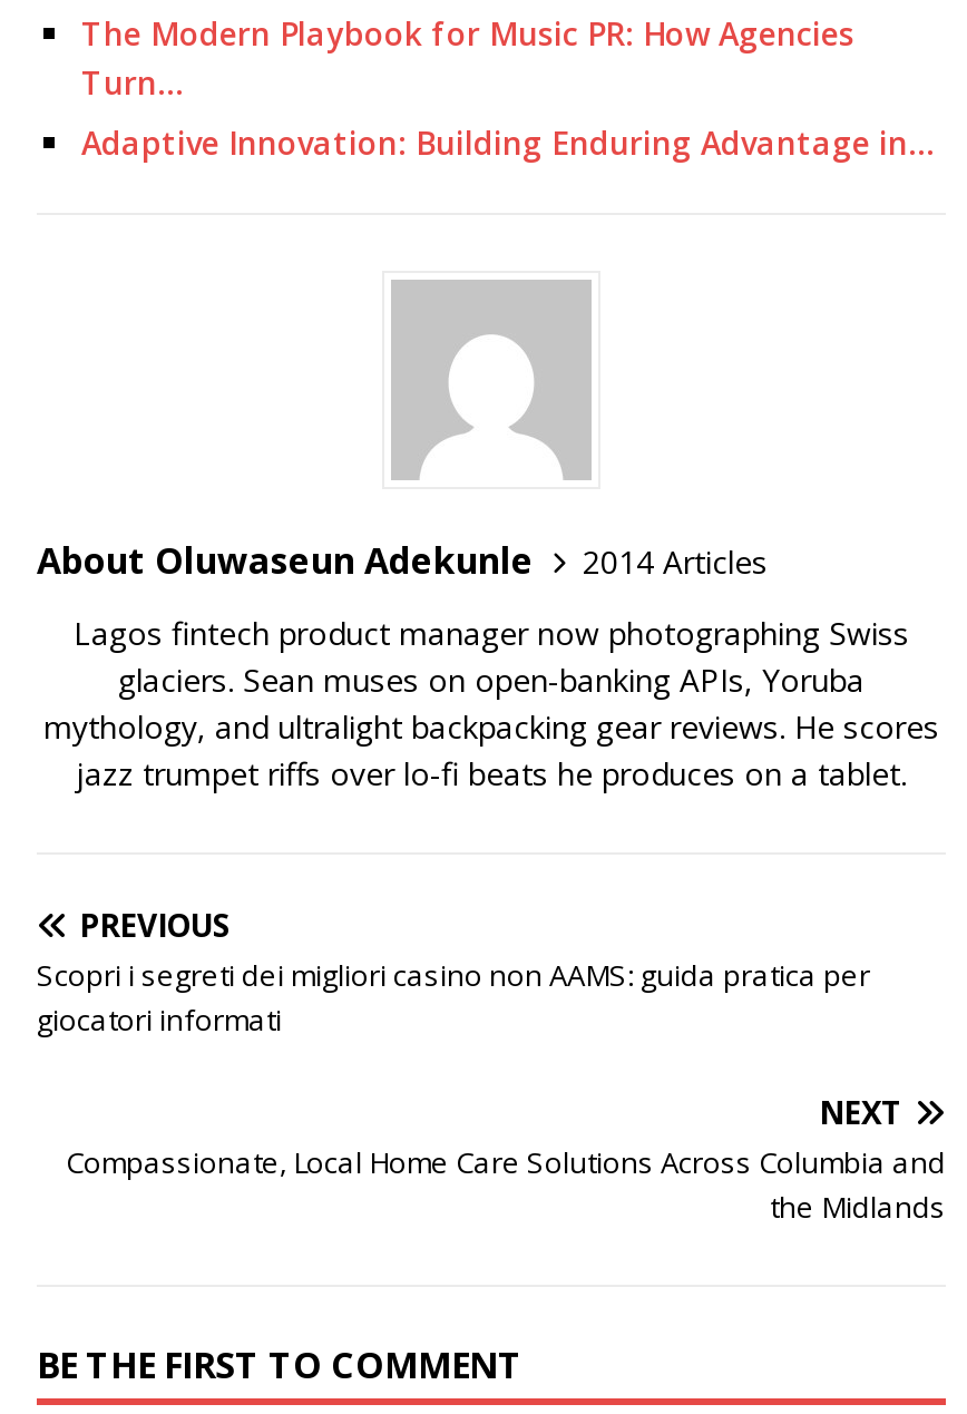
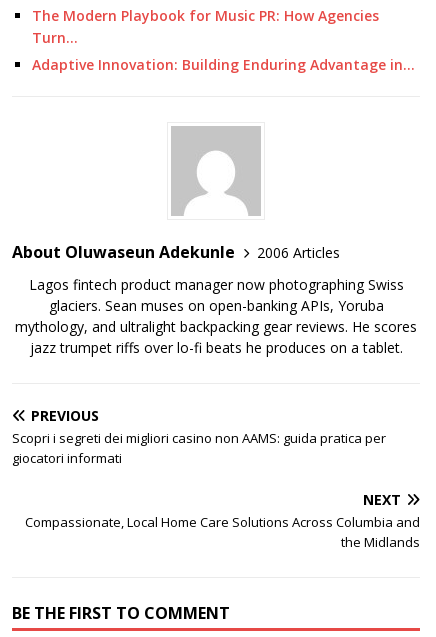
[37,536,768,585] About Oluwaseun Adekunle 2014 Articles -> [12,241,340,263] About Oluwaseun Adekunle 2006 Articles

